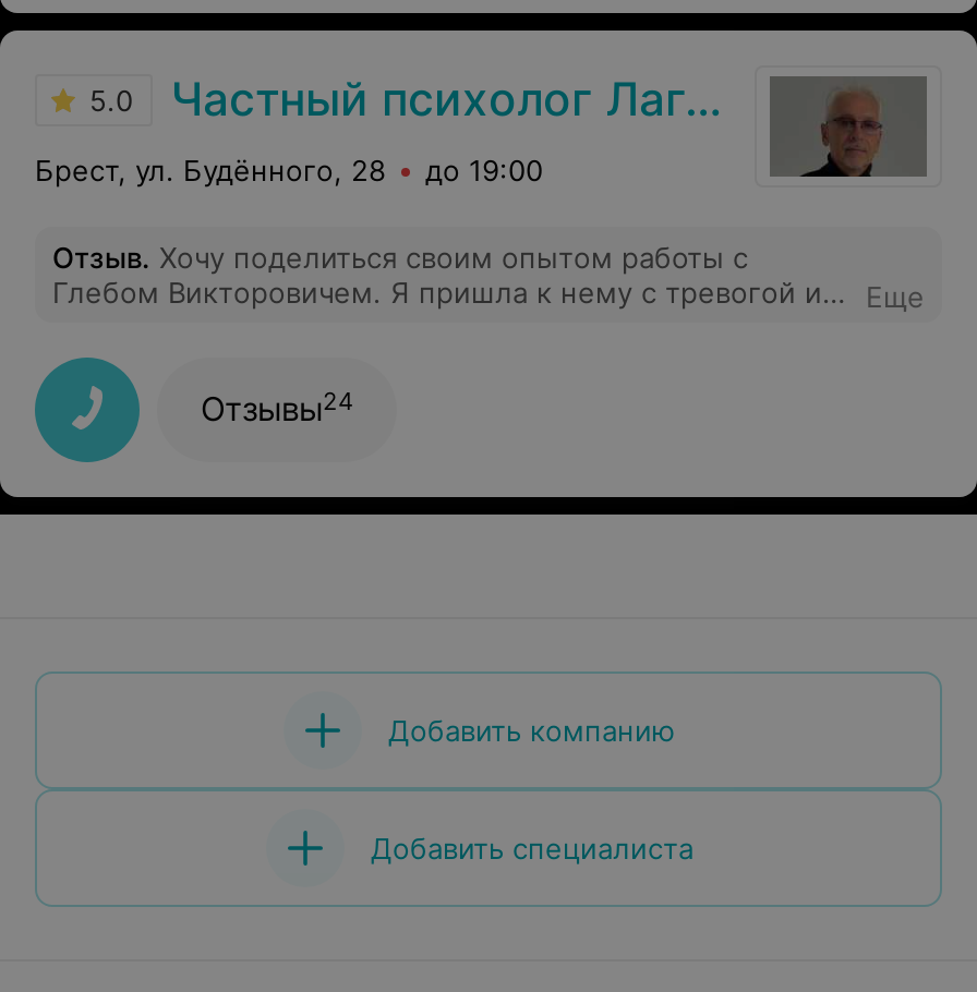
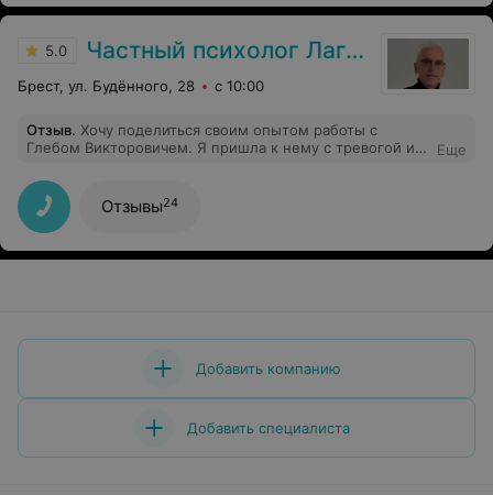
[35,153,543,187] Брест, ул. Будённого, 28 до 19:00 -> [18,77,264,95] Брест, ул. Будённого, 28 с 10:00

